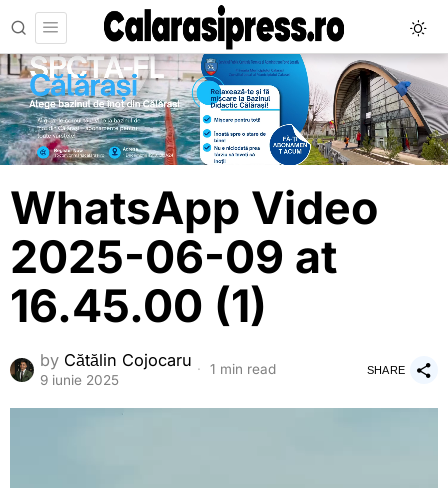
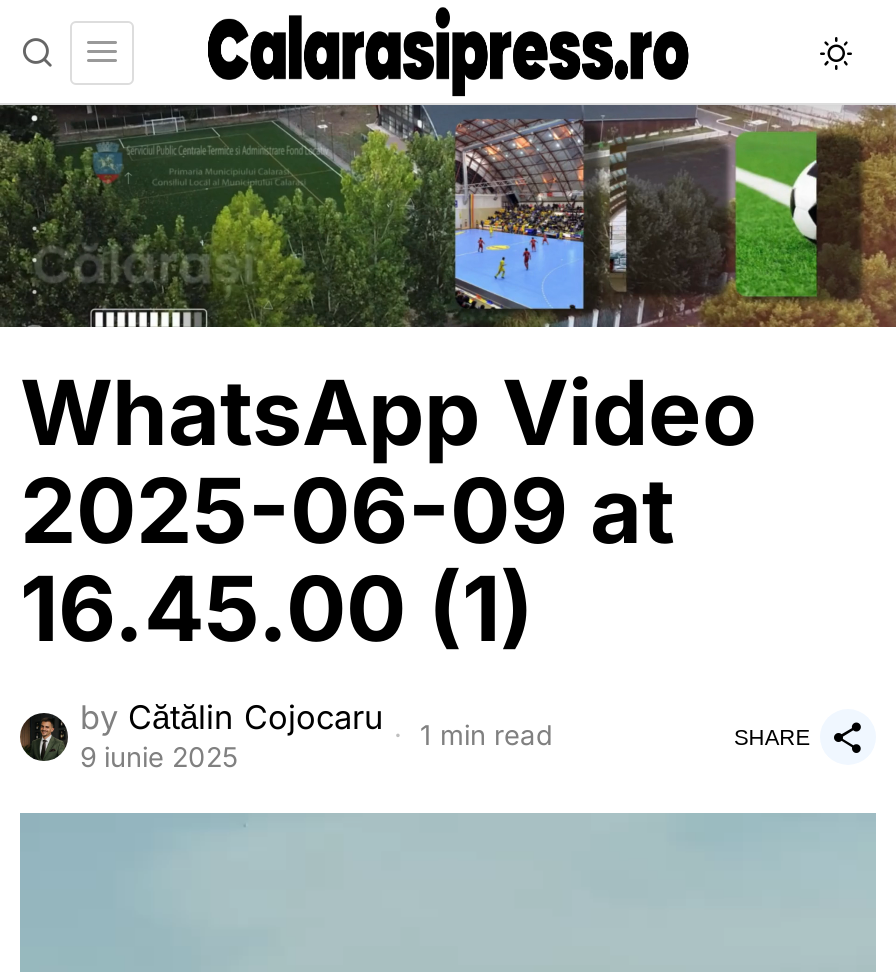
[3,53,445,166] [image] -> [6,103,890,329] [image]

